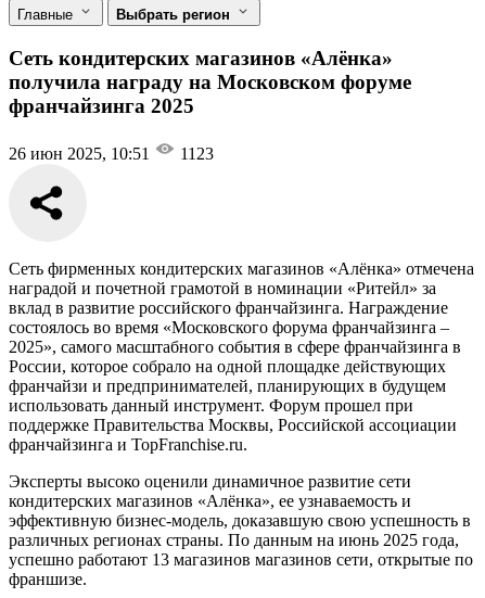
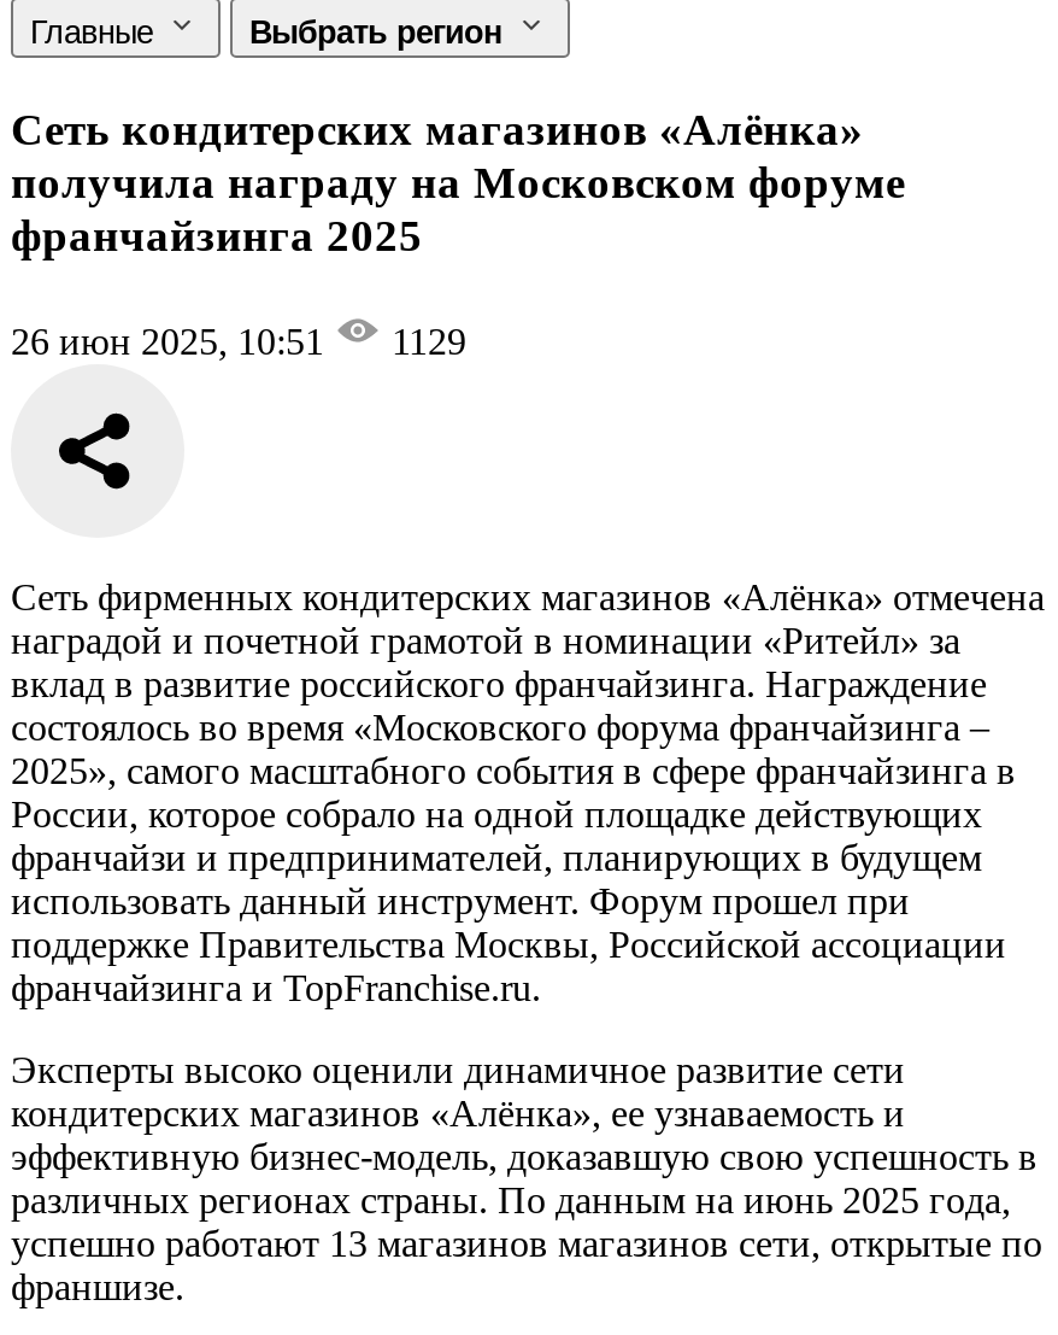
[9,145,214,163] 26 июн 2025, 10:51 1123 -> [11,322,466,363] 26 июн 2025, 10:51 1129

